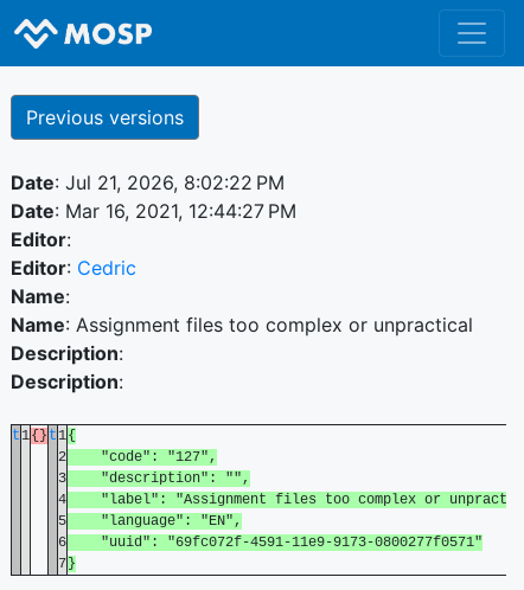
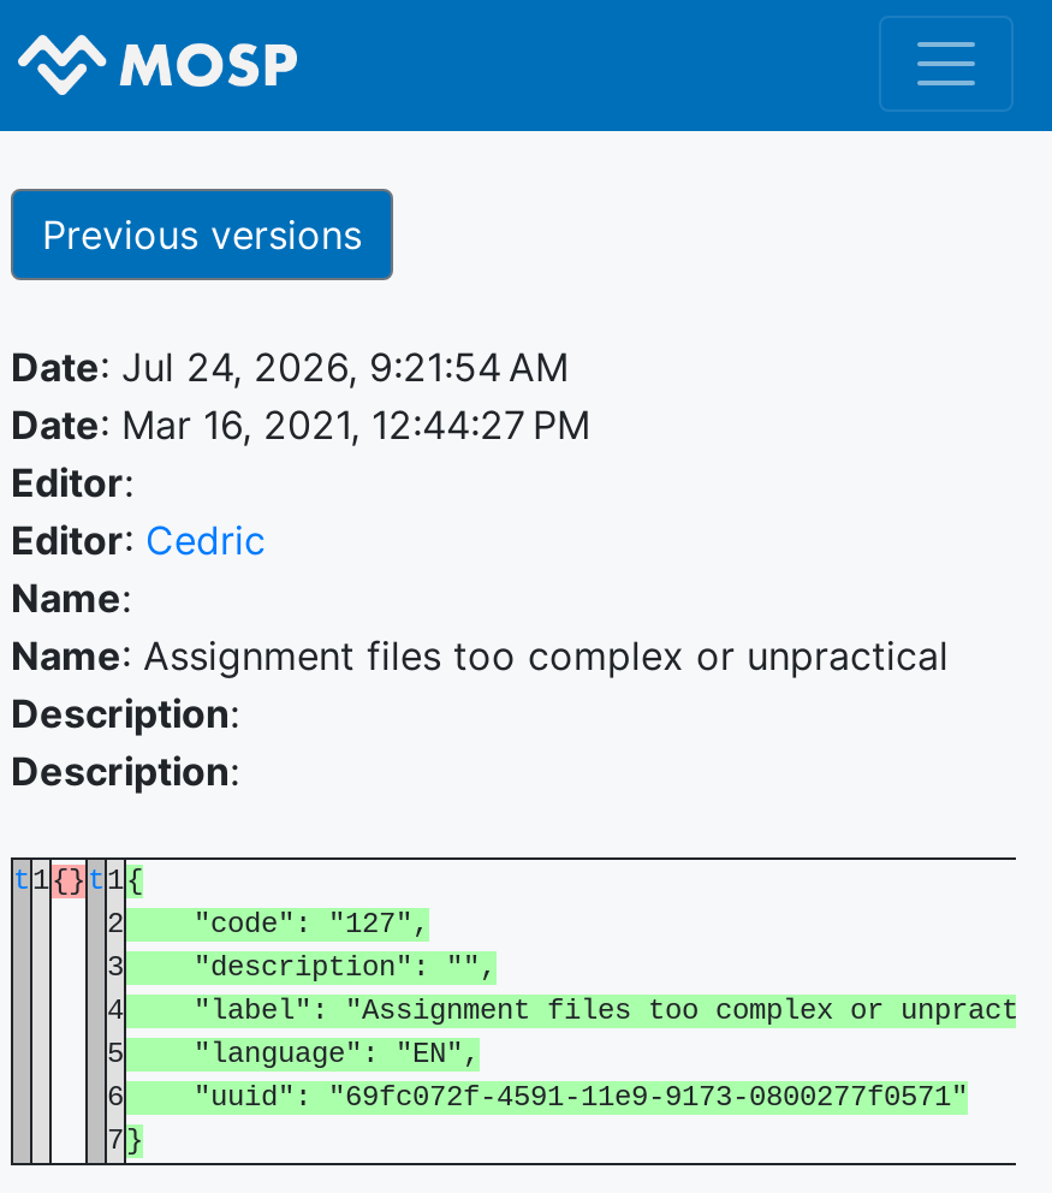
[11,171,285,195] Date: Jul 21, 2026, 8:02:22 PM -> [11,344,569,392] Date: Jul 24, 2026, 9:21:54 AM

